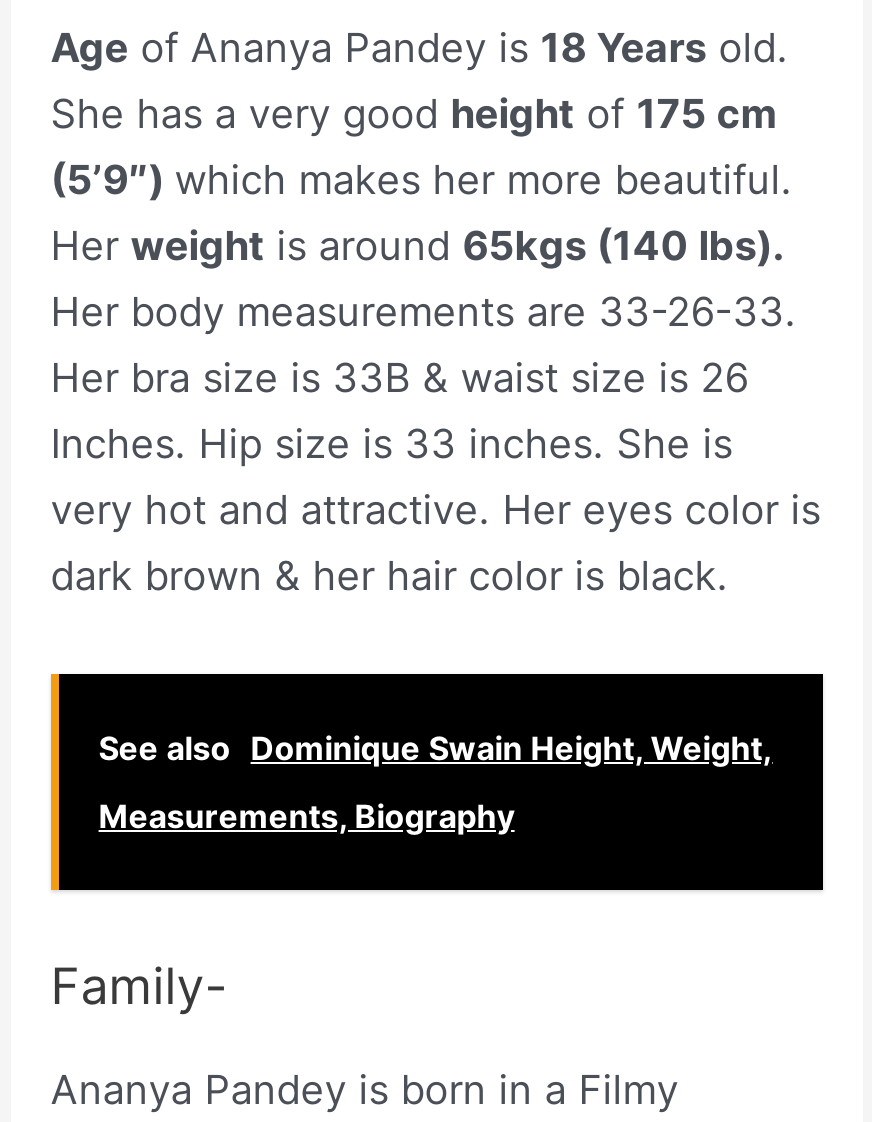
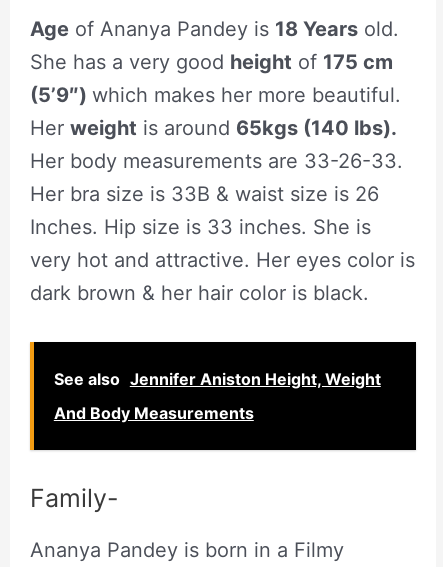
[99,728,773,768] See also Dominique Swain Height, Weight, -> [54,369,381,389] See also Jennifer Aniston Height, Weight
[99,796,515,836] Measurements, Biography -> [54,403,254,423] And Body Measurements

